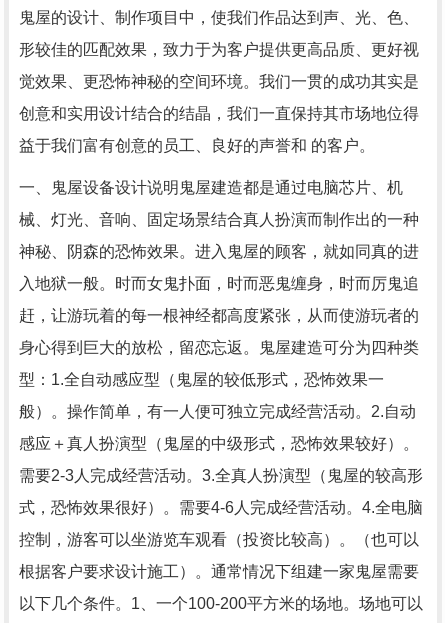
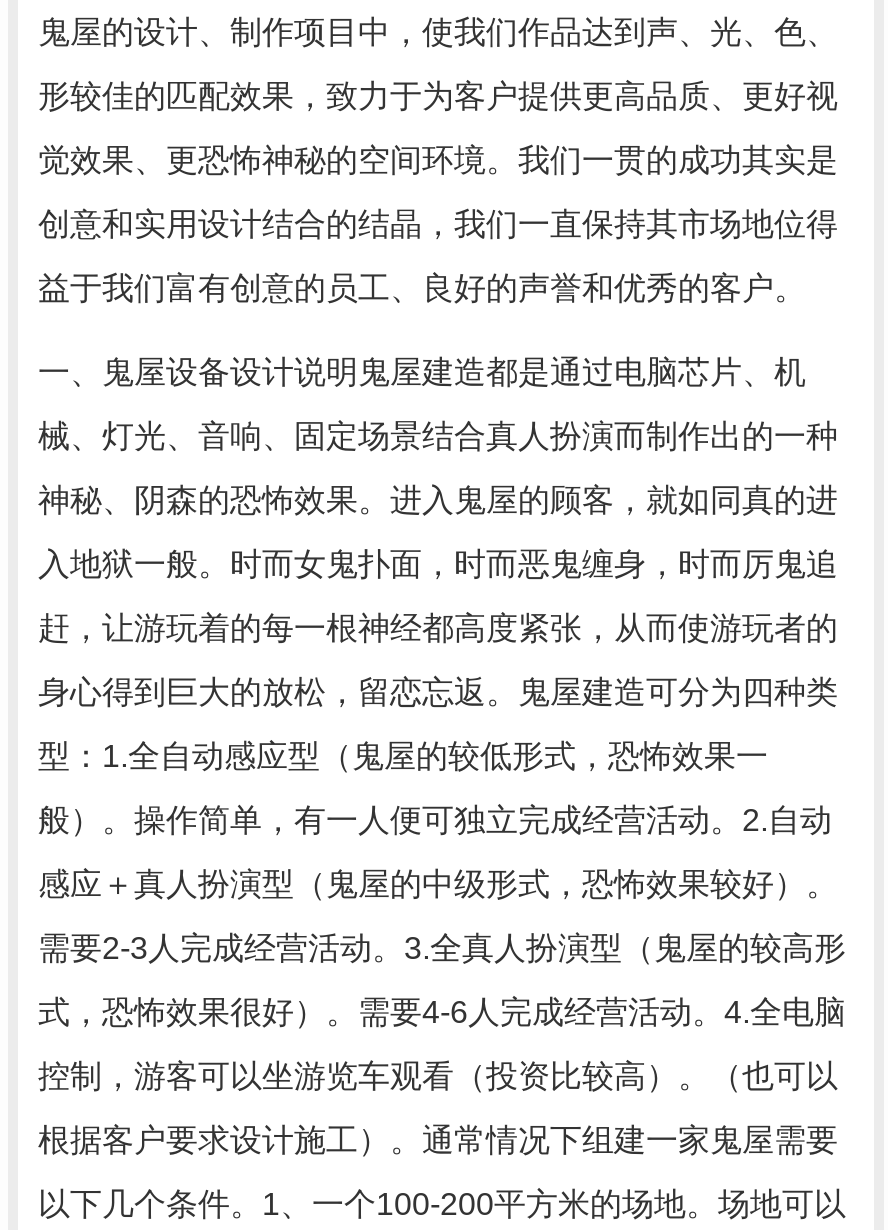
[19,137,375,154] 益于我们富有创意的员工、良好的声誉和 的客户。 -> [38,271,806,305] 益于我们富有创意的员工、良好的声誉和优秀的客户。

